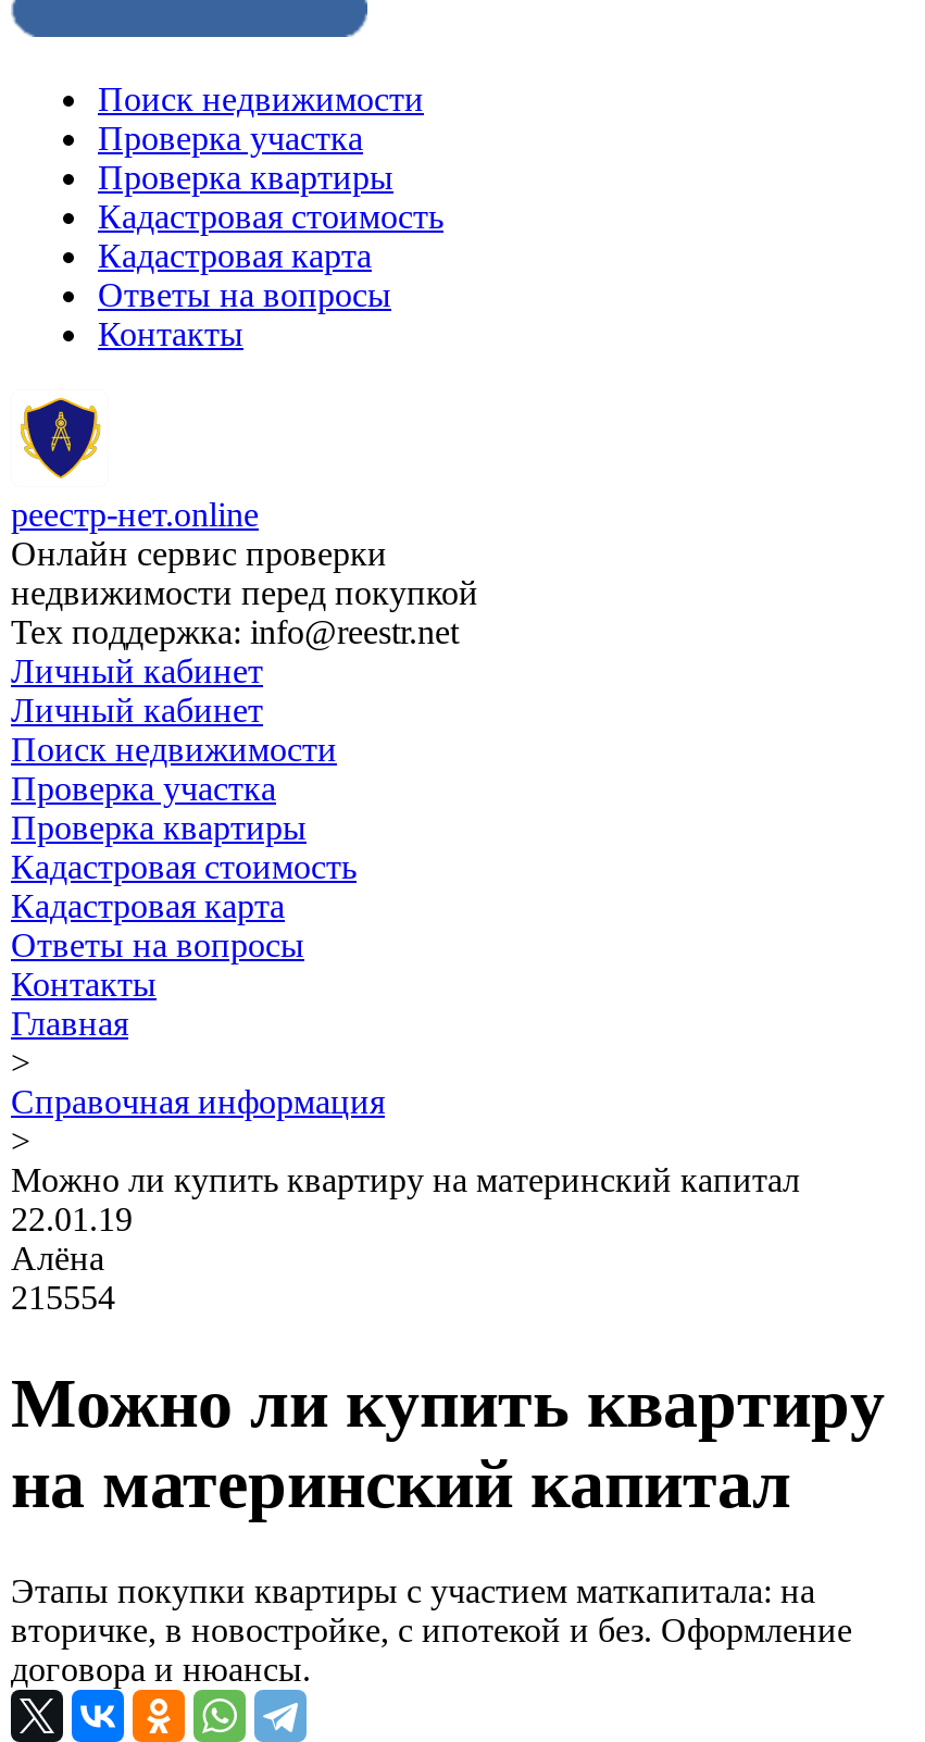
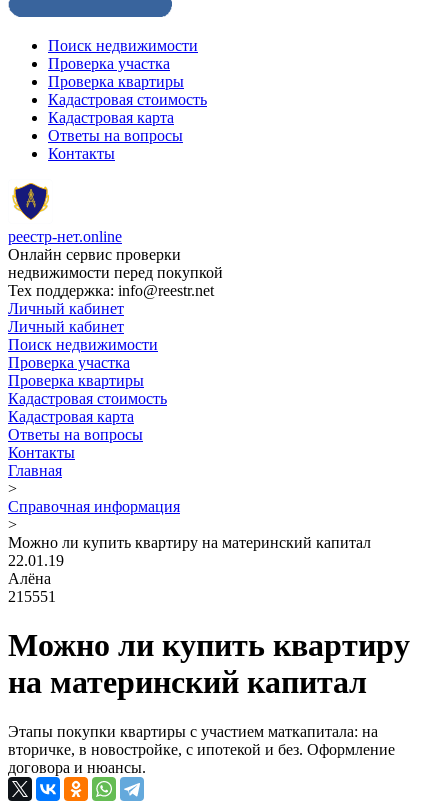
[11,1278,115,1315] 215554 -> [8,588,56,605] 215551

